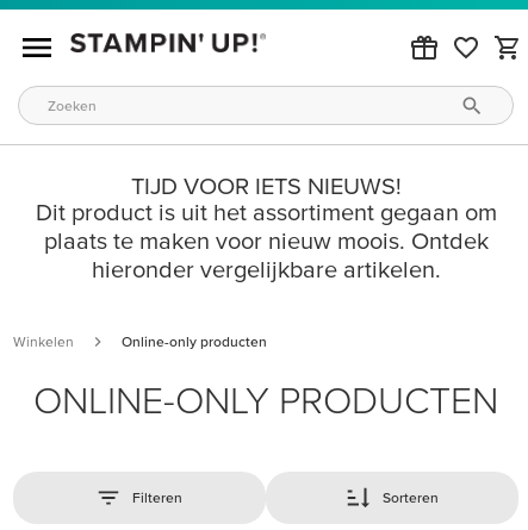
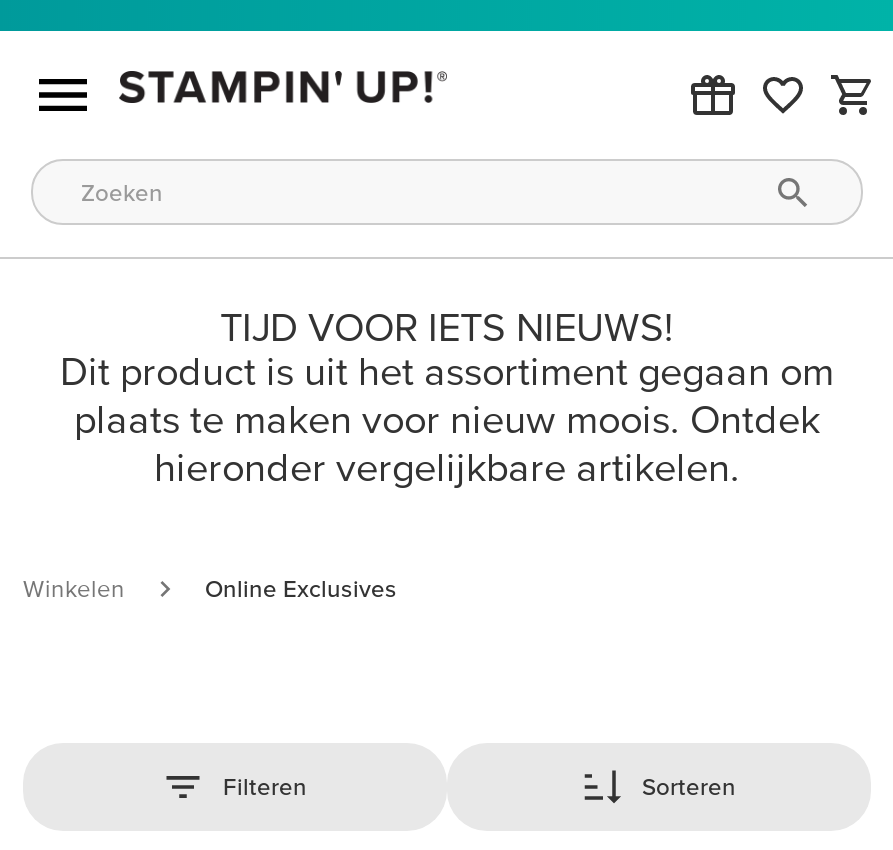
[33,333,498,420] Online-only producten | ONLINE-ONLY PRODUCTEN -> [205,575,397,601] Online Exclusives

